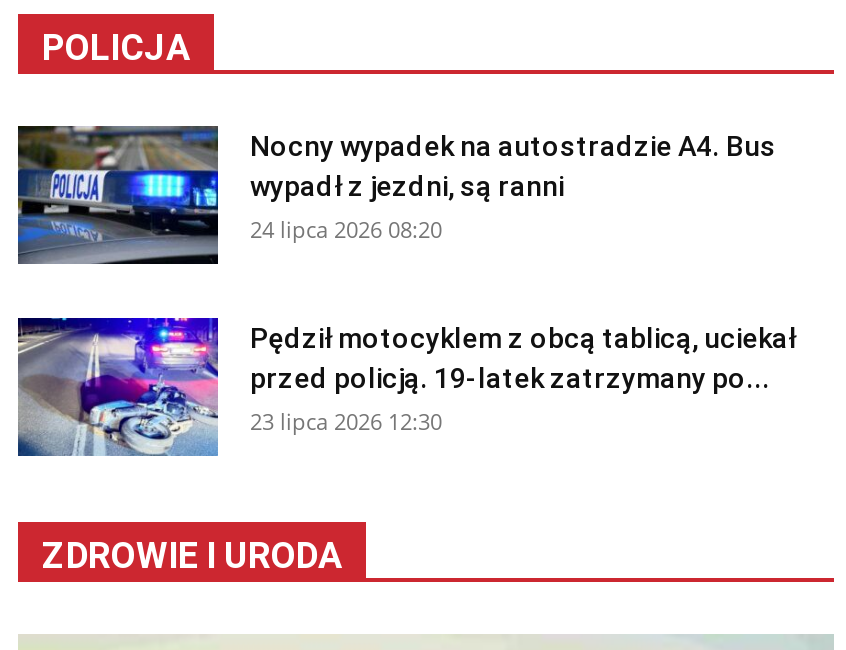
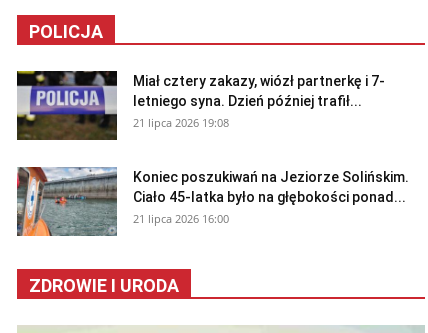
[16,124,776,266] [image] | Nocny wypadek na autostradzie A4. Bus | wypadł z jezdni, są ranni | 24 lipca 2026 08:20 -> [16,70,385,141] [image] | Miał cztery zakazy, wiózł partnerkę i 7- | letniego syna. Dzień później trafił... | 21 lipca 2026 19:08
[16,316,796,458] [image] | Pędził motocyklem z obcą tablicą, uciekał | przed policją. 19-latek zatrzymany po... | 23 lipca 2026 12:30 -> [16,166,409,237] [image] | Koniec poszukiwań na Jeziorze Solińskim. | Ciało 45-latka było na głębokości ponad... | 21 lipca 2026 16:00

